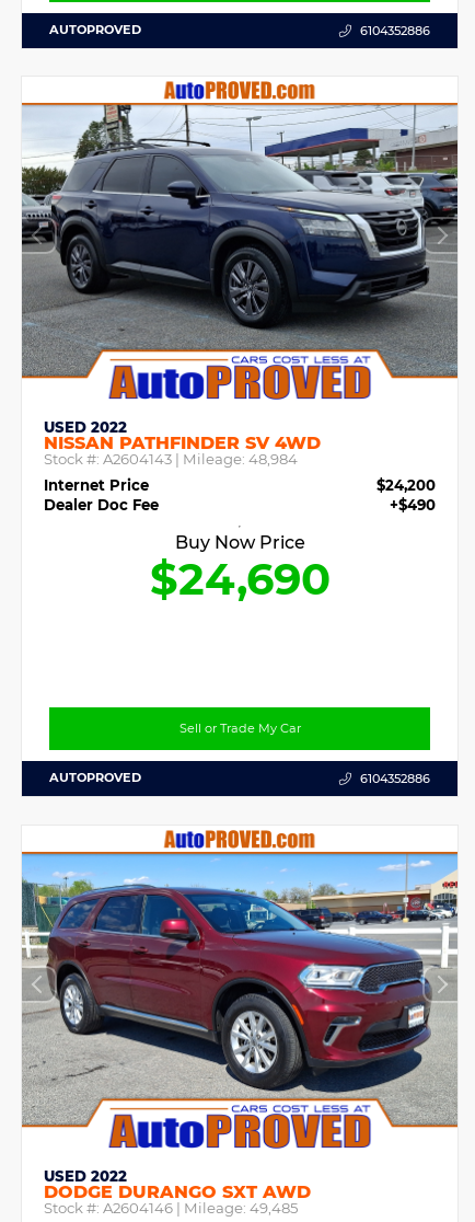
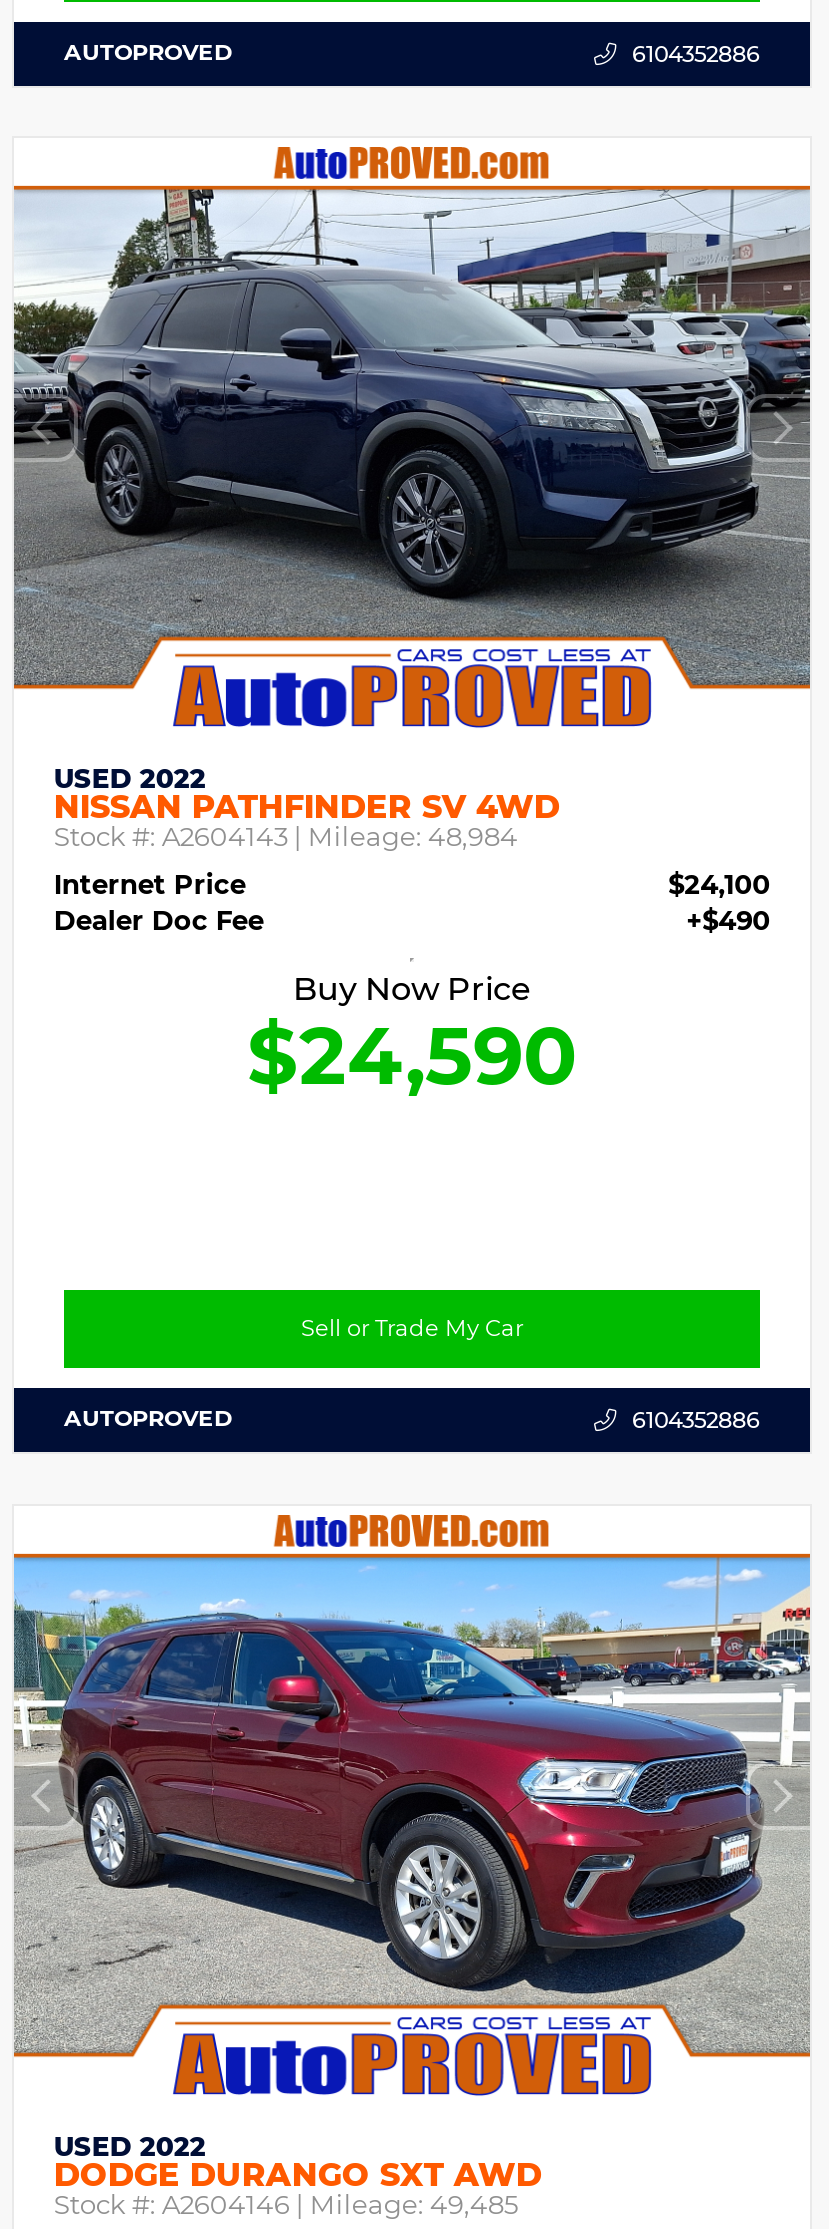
[377,476,436,494] $24,200 -> [668,868,770,900] $24,100
[149,552,330,606] $24,690 -> [247,1006,577,1104] $24,590

